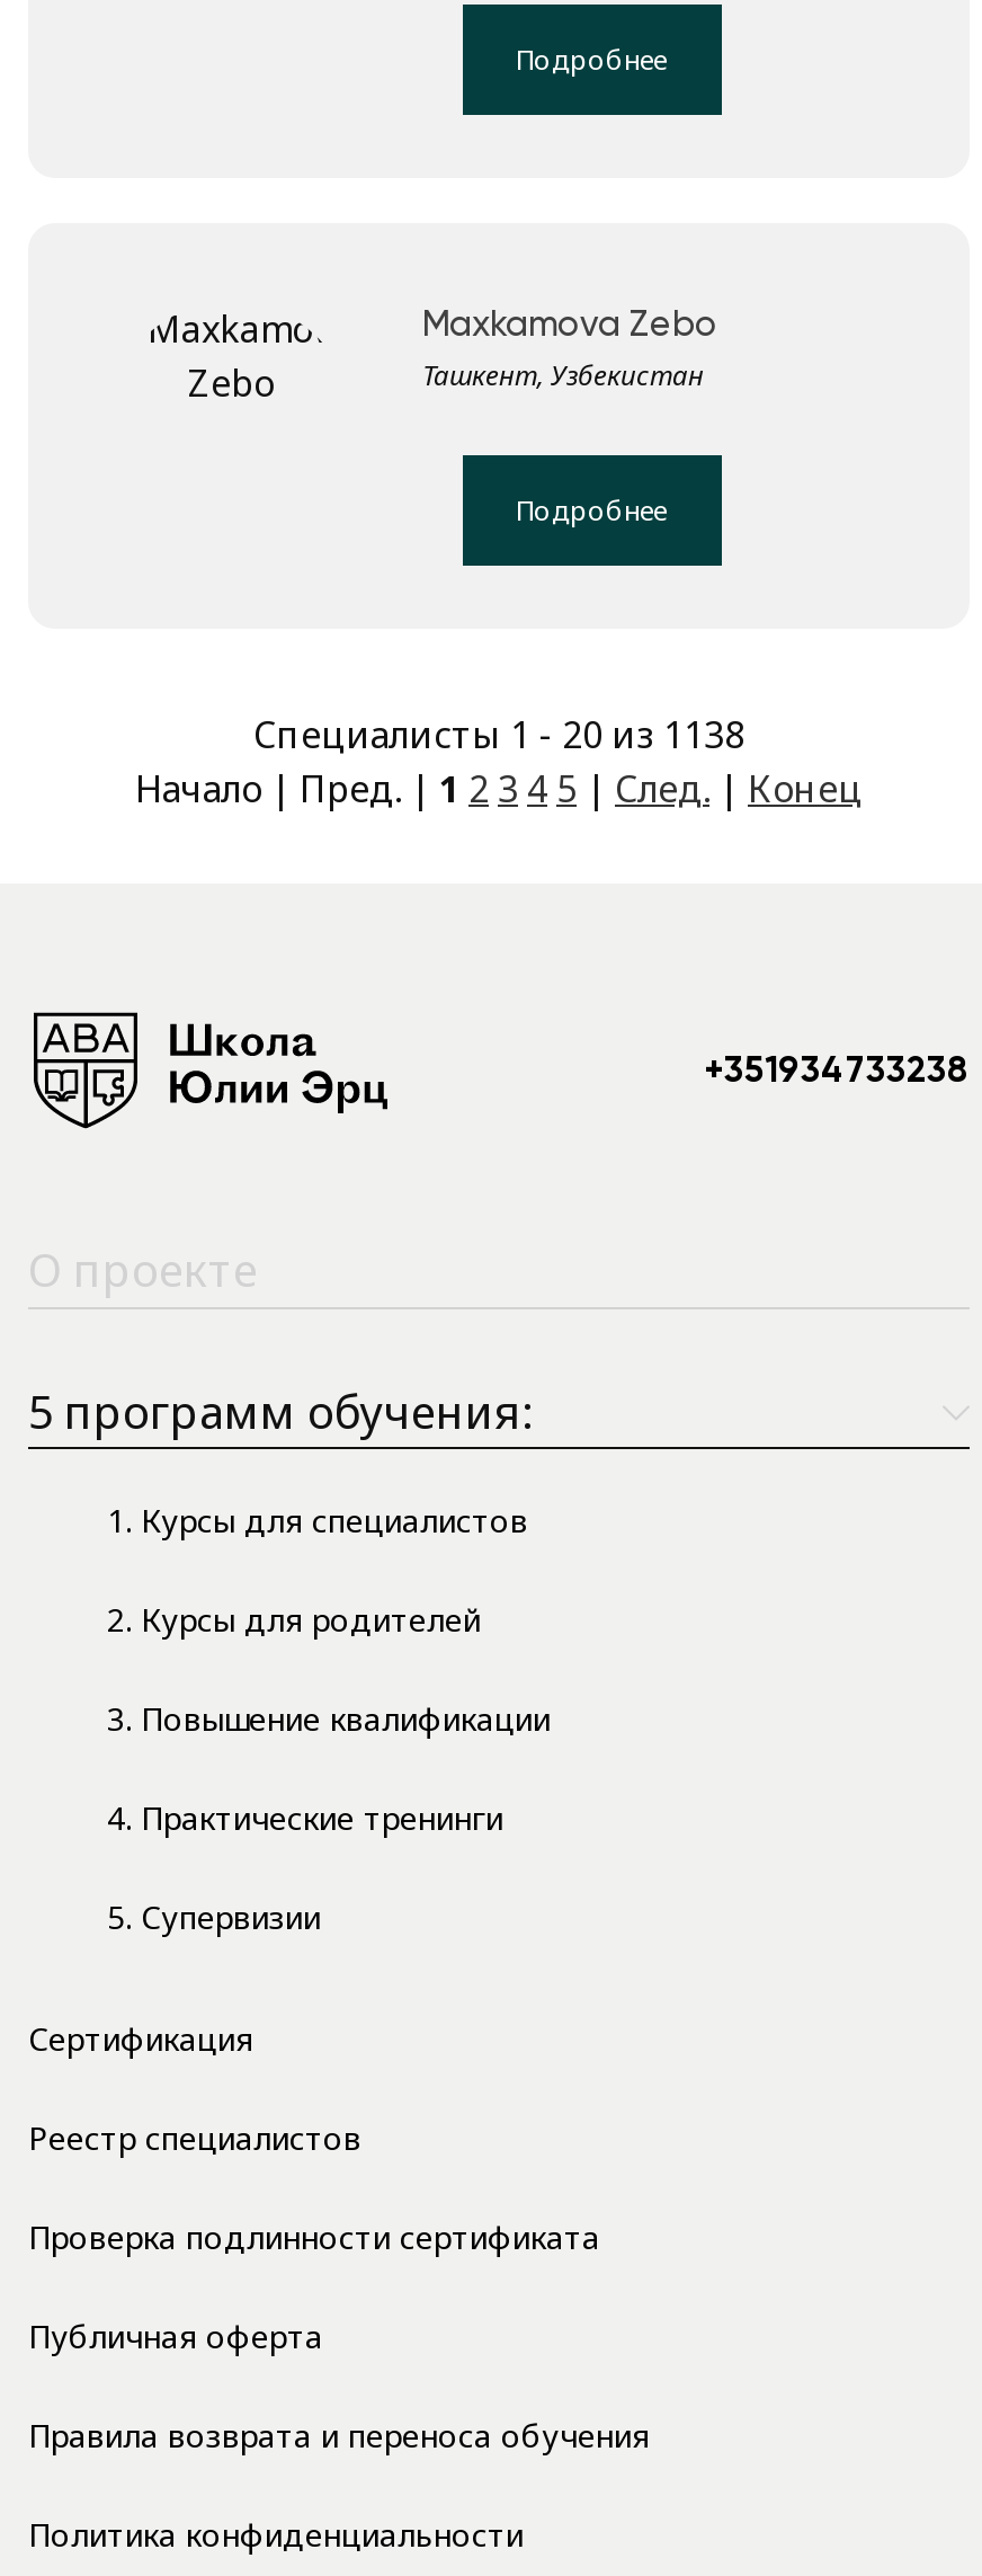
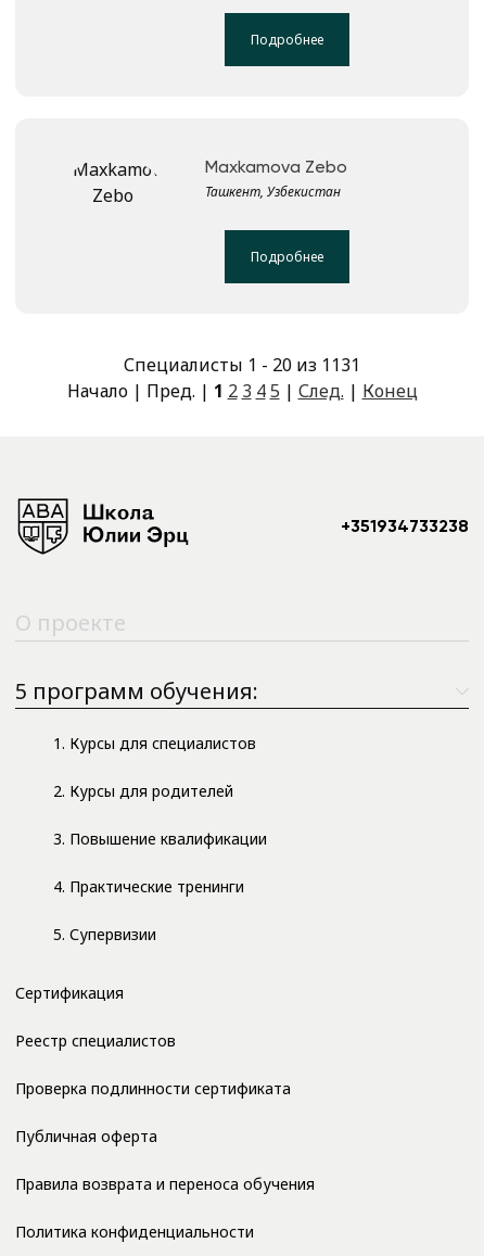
[253,710,744,760] Специалисты 1 - 20 из 1138 -> [124,353,360,377] Специалисты 1 - 20 из 1131

